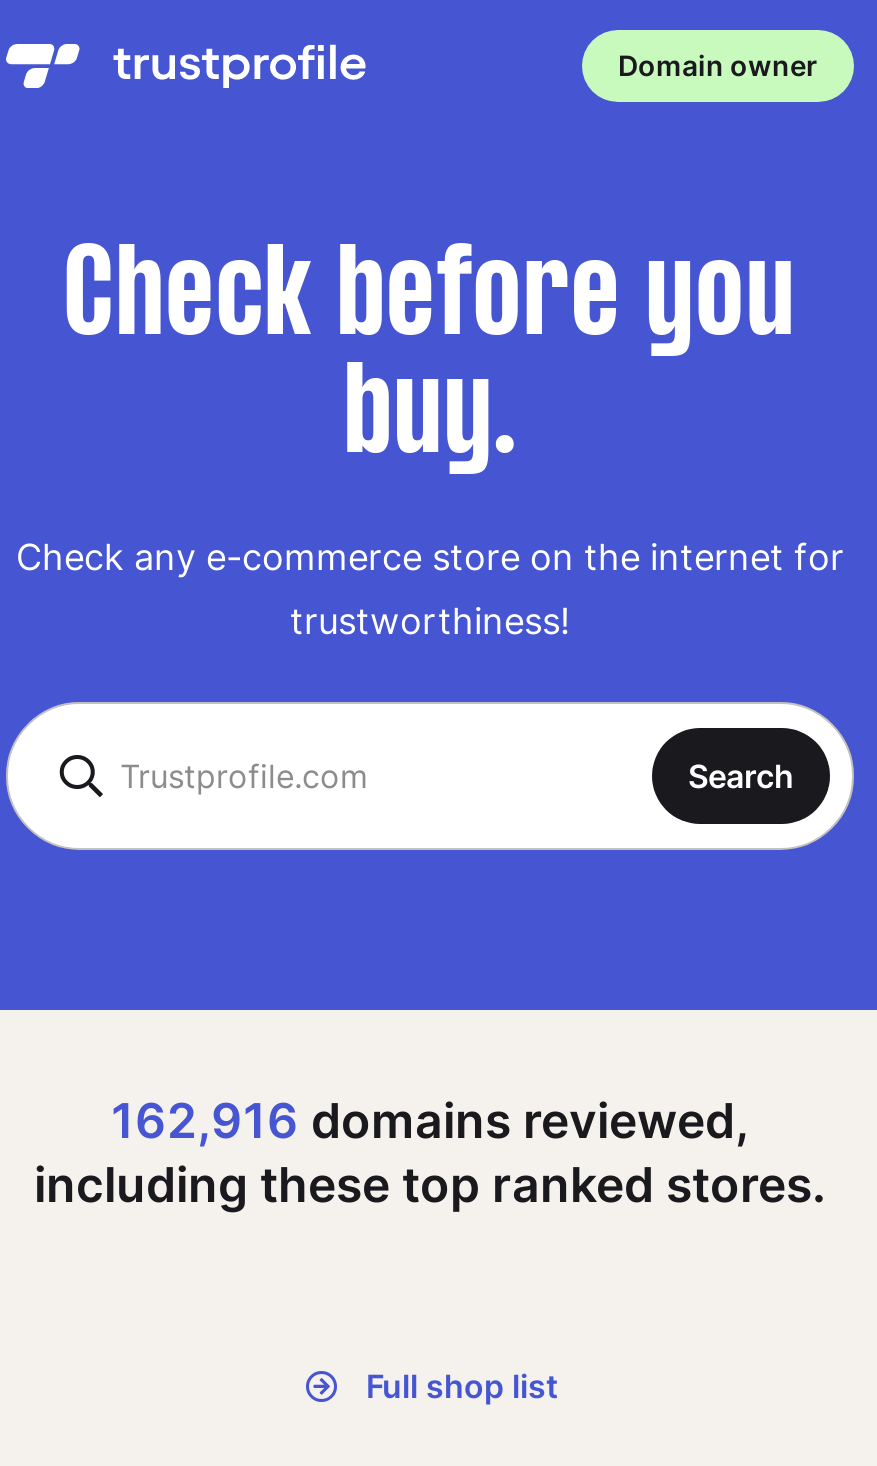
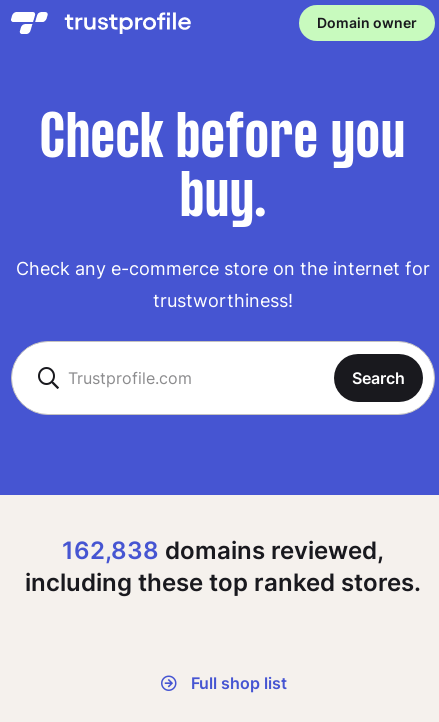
[111,1092,749,1150] 162,916 domains reviewed, -> [62,536,384,565] 162,838 domains reviewed,

